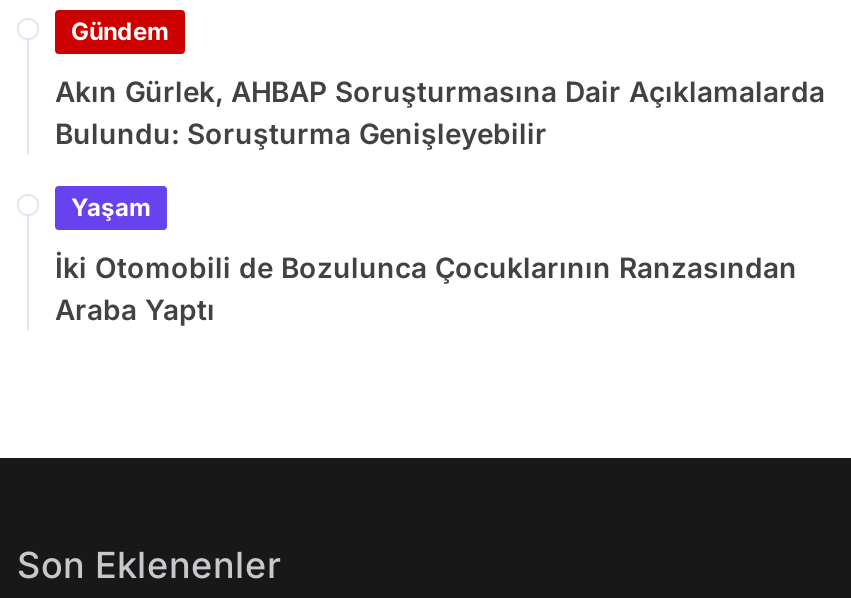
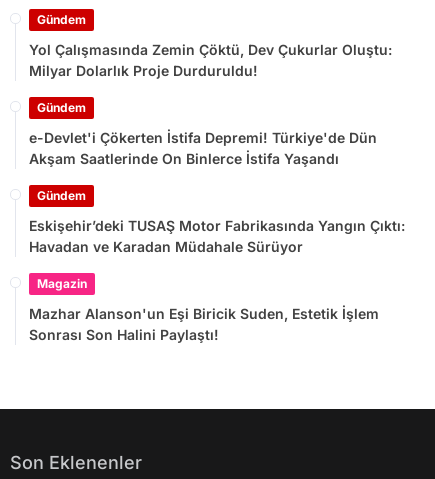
[55,74,825,326] Akın Gürlek, AHBAP Soruşturmasına Dair Açıklamalarda | Bulundu: Soruşturma Genişleyebilir | Yaşam | İki Otomobili de Bozulunca Çocuklarının Ranzasından | Araba Yaptı -> [29,41,405,343] Yol Çalışmasında Zemin Çöktü, Dev Çukurlar Oluştu: | Milyar Dolarlık Proje Durduruldu! | Gündem | e-Devlet'i Çökerten İstifa Depremi! Türkiye'de Dün | Akşam Saatlerinde On Binlerce İstifa Yaşandı | Gündem | Eskişehir’deki TUSAŞ Motor Fabrikasında Yangın Çıktı: | Havadan ve Karadan Müdahale Sürüyor | Magazin | Mazhar Alanson'un Eşi Biricik Suden, Estetik İşlem | Sonrası Son Halini Paylaştı!

